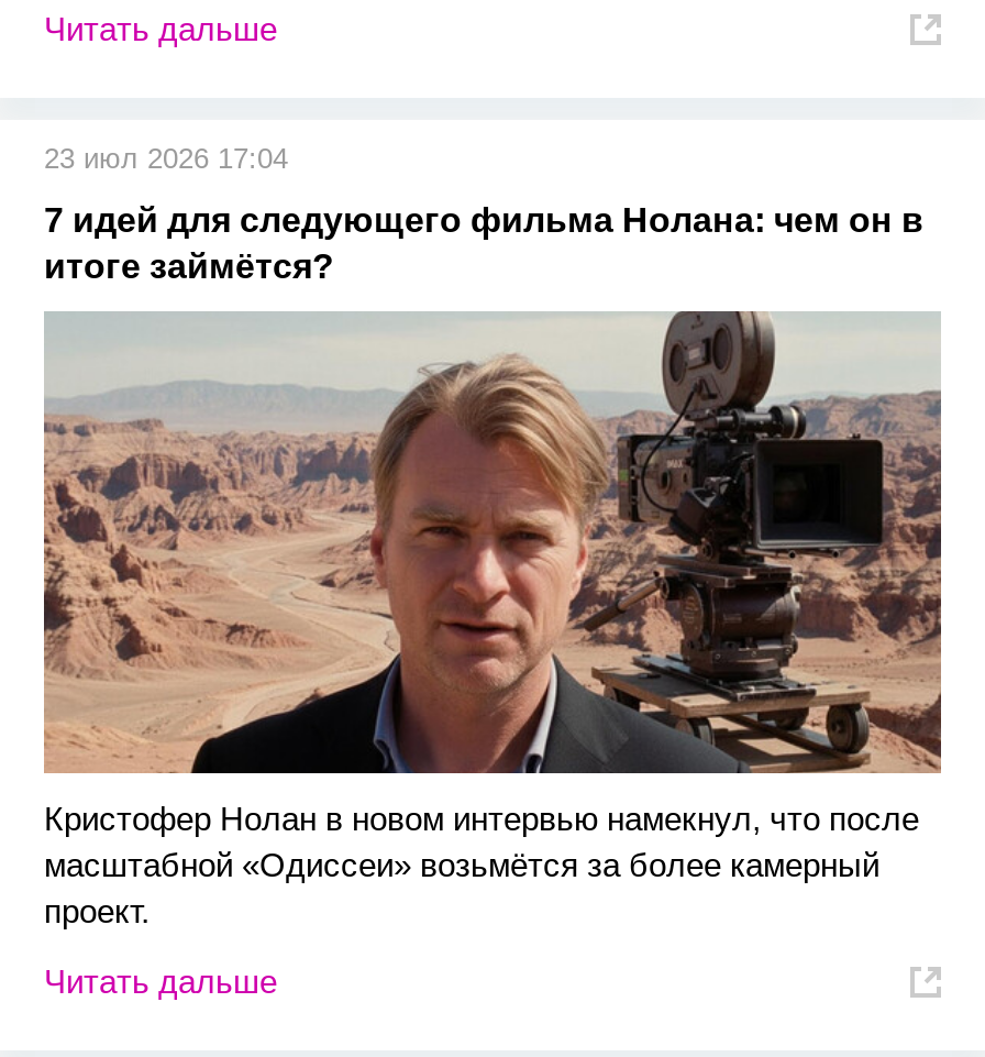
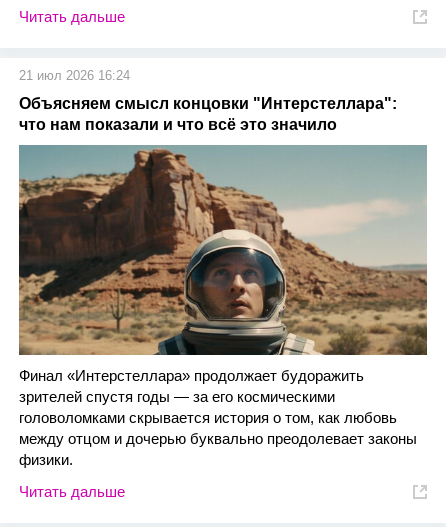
[44,142,288,175] 23 июл 2026 17:04 -> [19,68,130,83] 21 июл 2026 16:24
[44,201,923,285] 7 идей для следующего фильма Нолана: чем он в | итоге займётся? -> [19,95,397,133] Объясняем смысл концовки "Интерстеллара": | что нам показали и что всё это значило
[42,309,941,929] [image] | Кристофер Нолан в новом интервью намекнул, что после | масштабной «Одиссеи» возьмётся за более камерный | проект. -> [18,162,427,468] [image] | Финал «Интерстеллара» продолжает будоражить | зрителей спустя годы — за его космическими | головоломками скрывается история о том, как любовь | между отцом и дочерью буквально преодолевает законы | физики.

